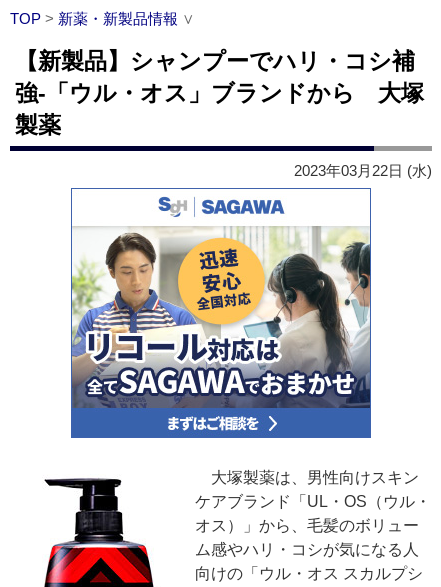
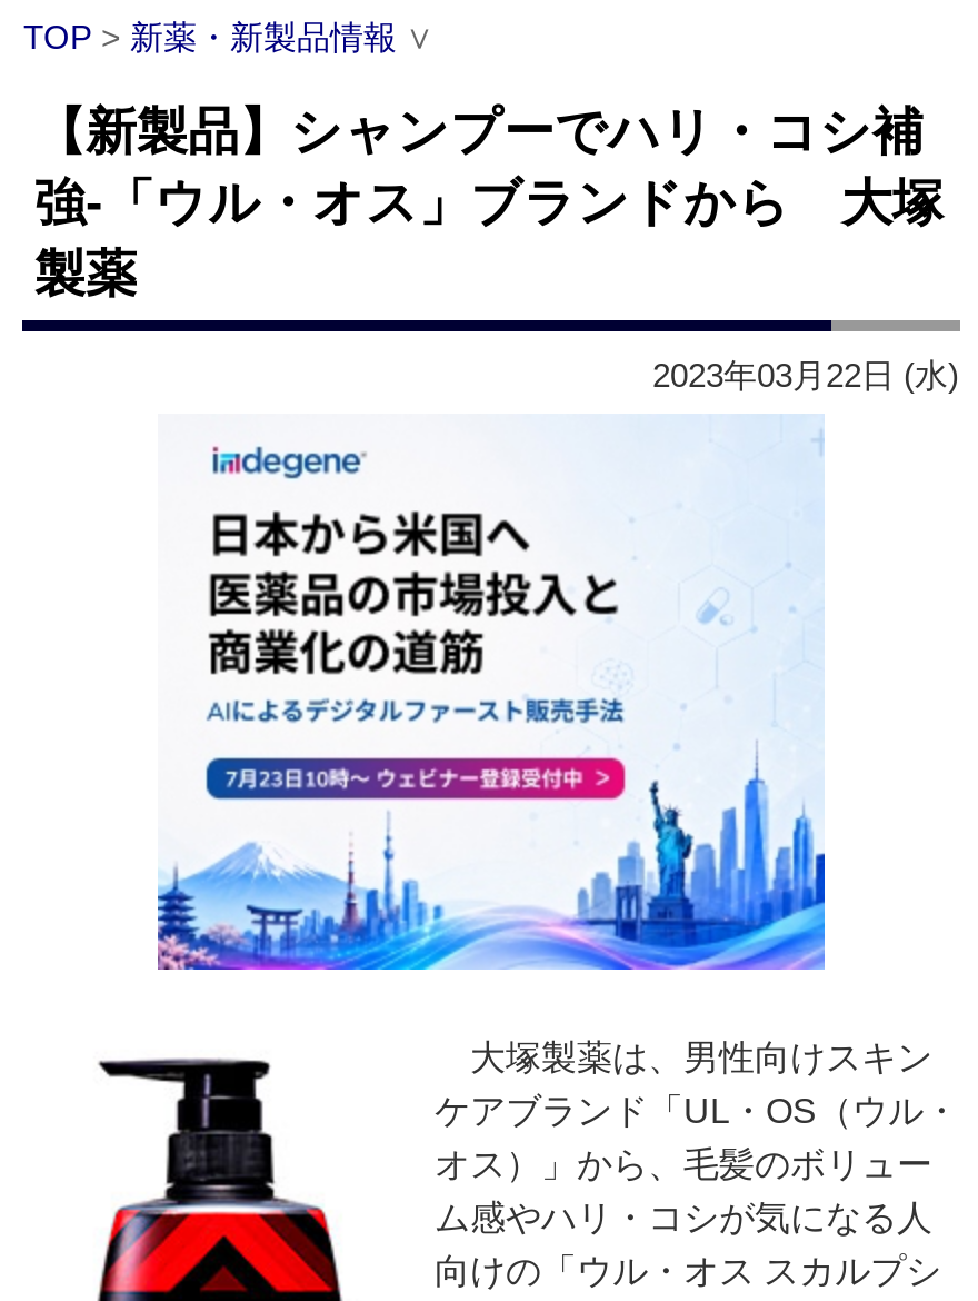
[70,187,372,439] [image] -> [156,414,825,972] [image]

